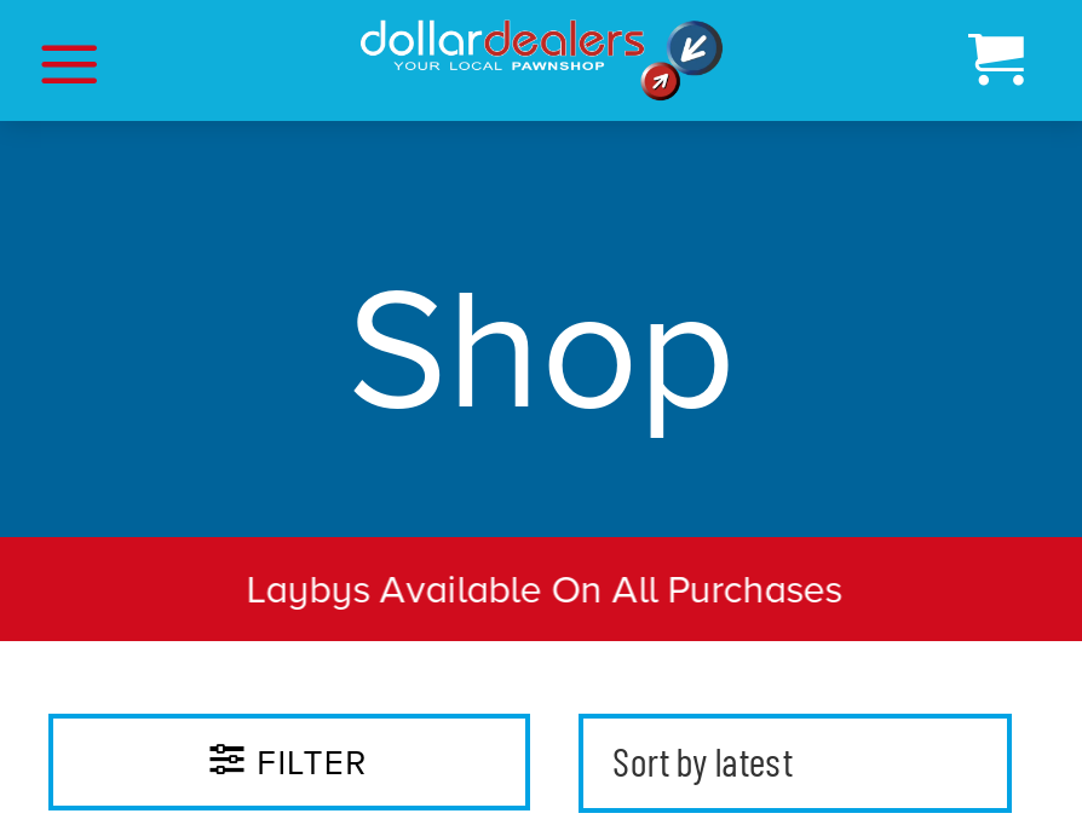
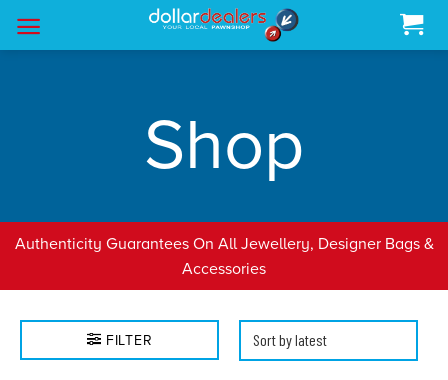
[244,566,840,615] Laybys Available On All Purchases -> [14,234,433,279] Authenticity Guarantees On All Jewellery, Designer Bags & | Accessories

